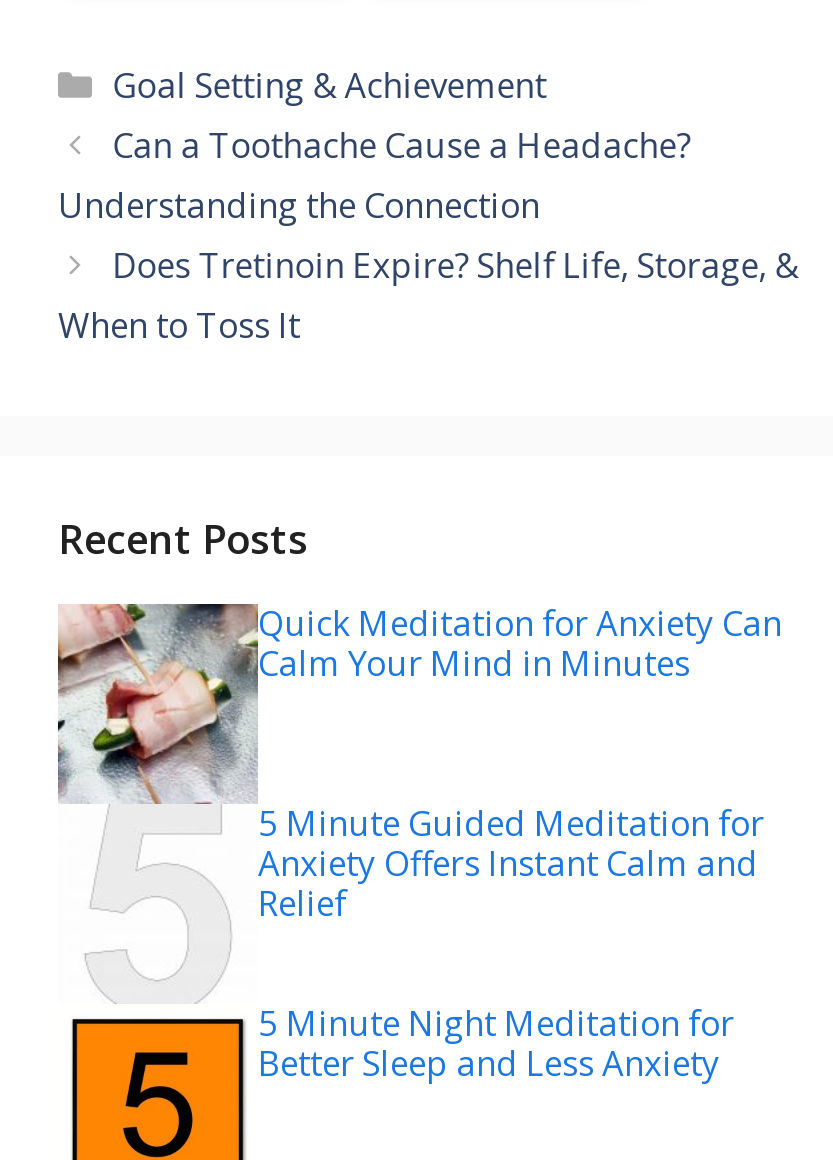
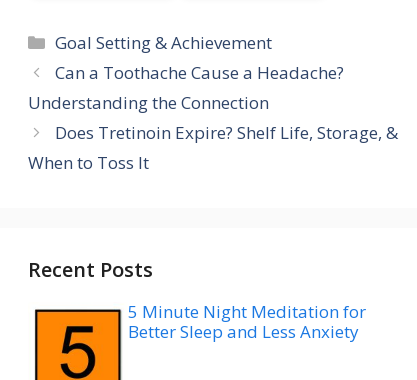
[56,601,782,927] [image] | Quick Meditation for Anxiety Can | Calm Your Mind in Minutes | 5 Minute Guided Meditation for | Anxiety Offers Instant Calm and | Relief -> none

